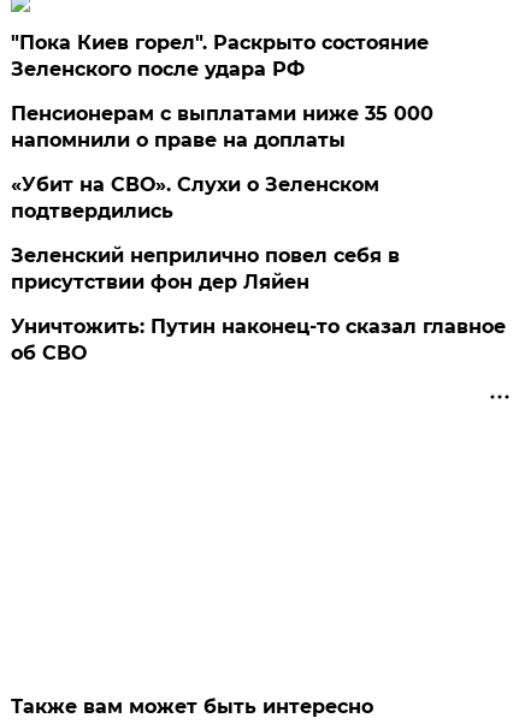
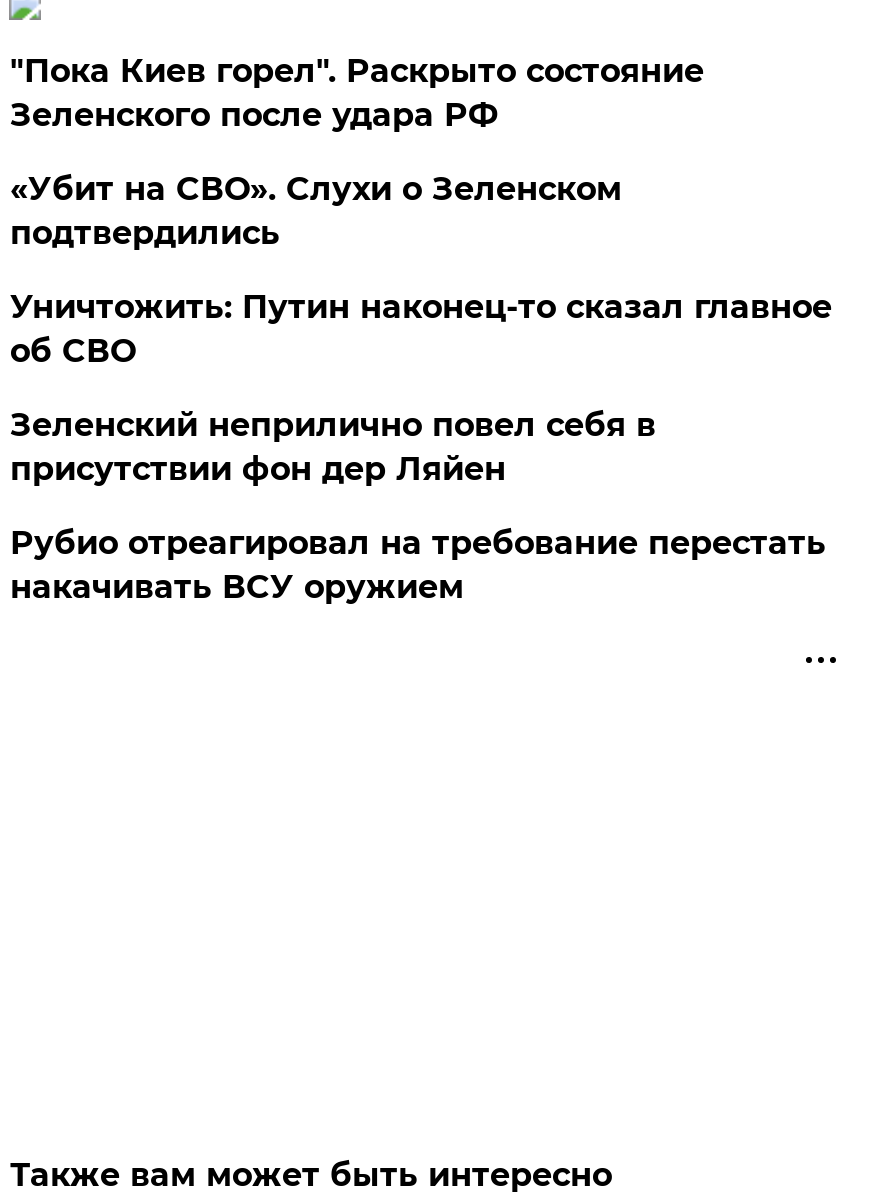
[11,102,434,152] Пенсионерам с выплатами ниже 35 000 | напомнили о праве на доплаты -> none
moved [11,173,380,222] -> [10,170,622,252]: «Убит на СВО». Слухи о Зеленском | подтвердились
none -> [10,524,826,606] Рубио отреагировал на требование перестать | накачивать ВСУ оружием
moved [11,315,506,364] -> [10,288,832,370]: Уничтожить: Путин наконец-то сказал главное | об СВО

